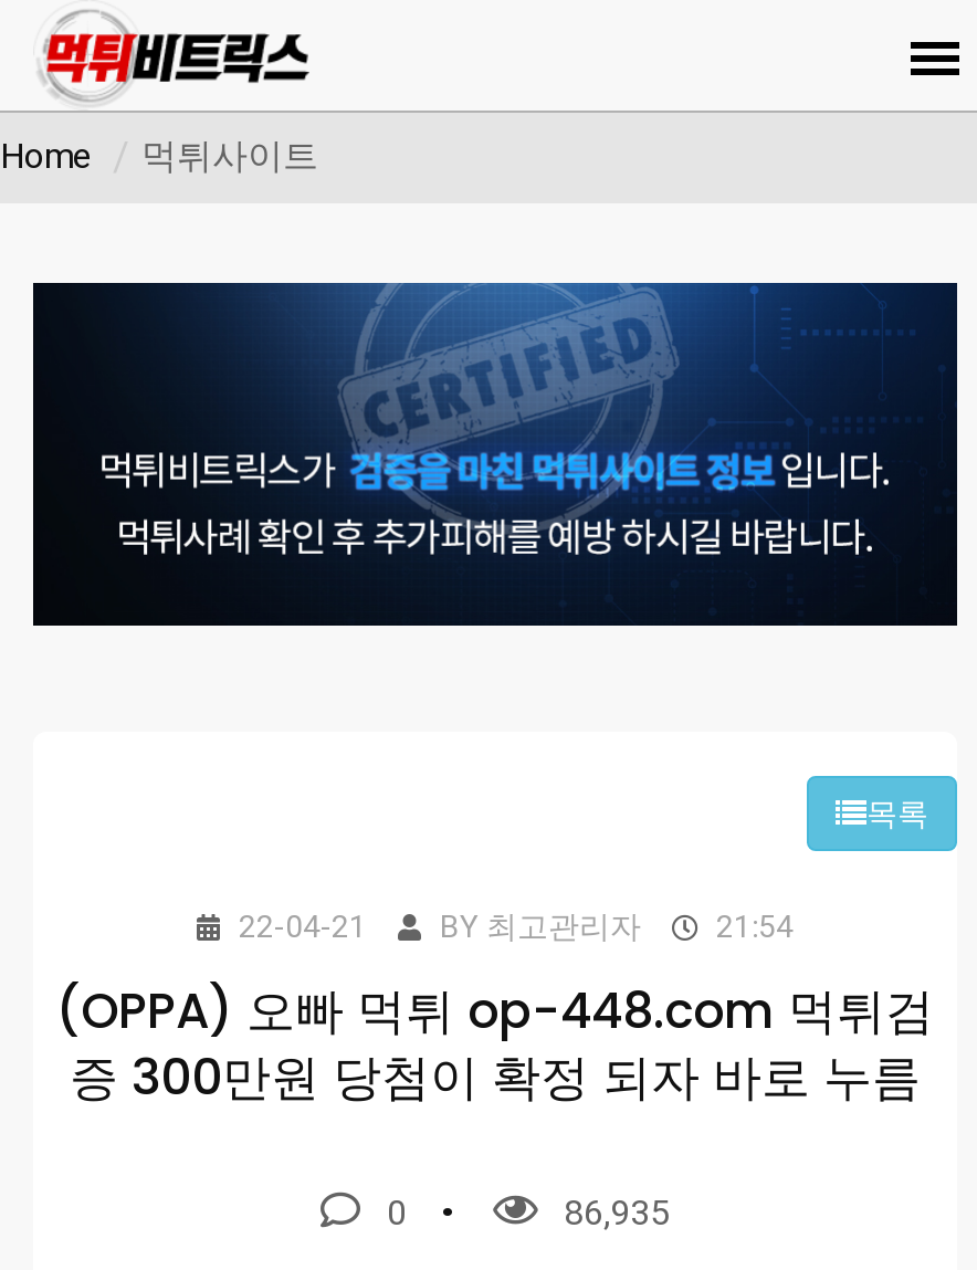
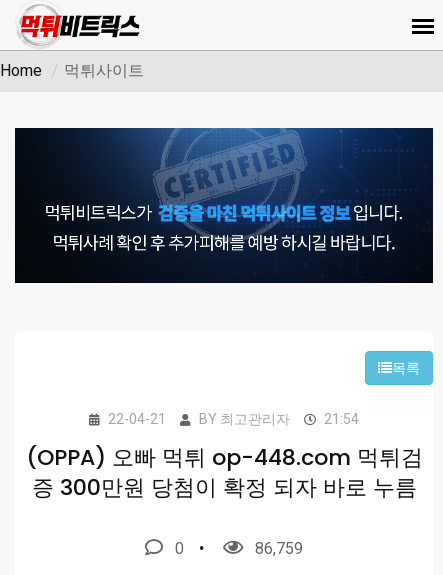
[564,1192,670,1234] 86,935 -> [255,539,303,558] 86,759

